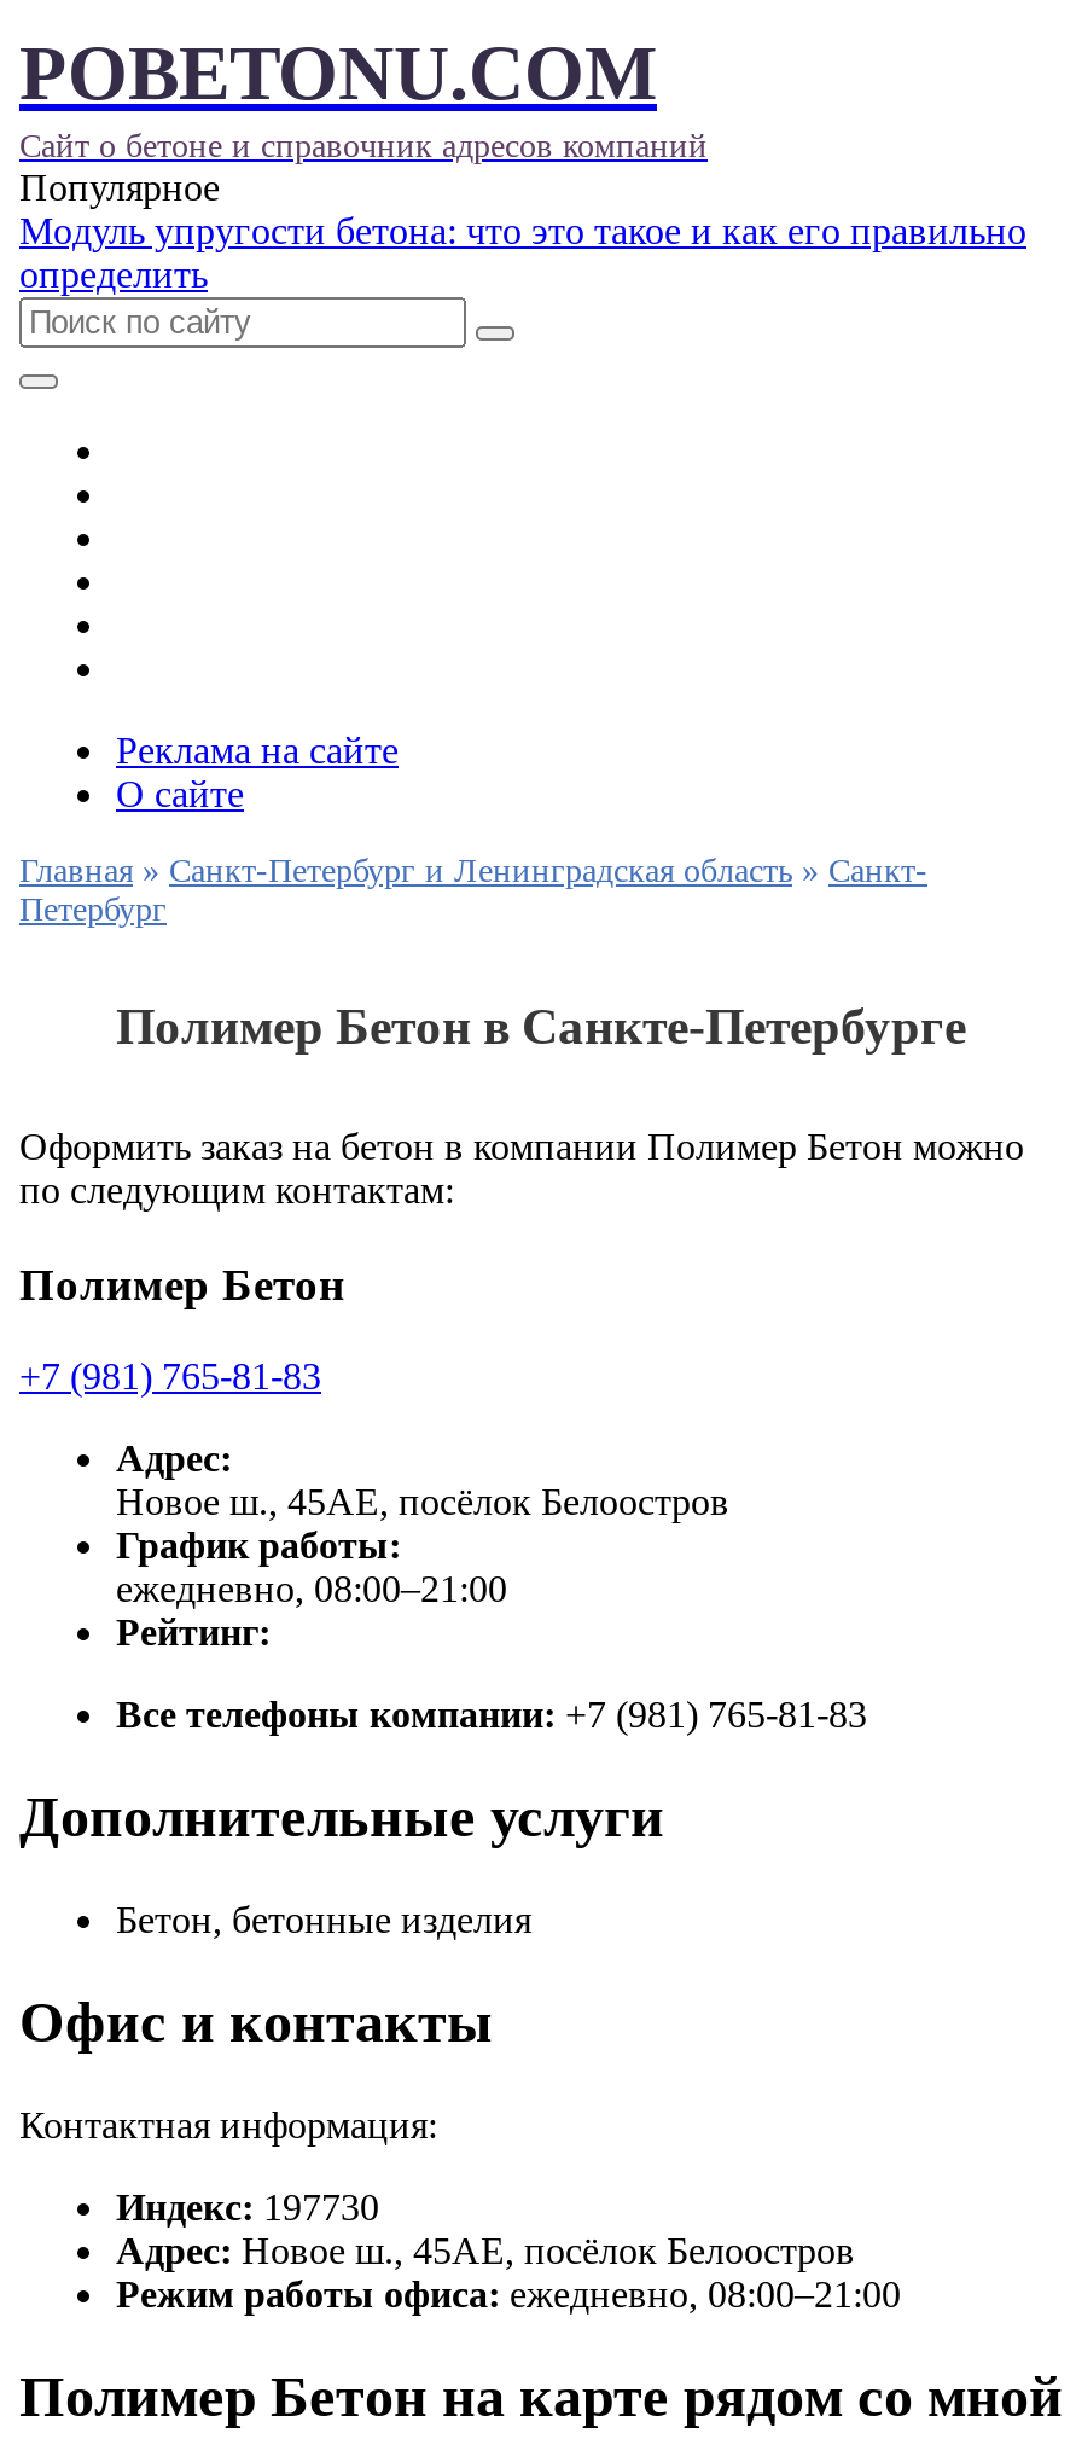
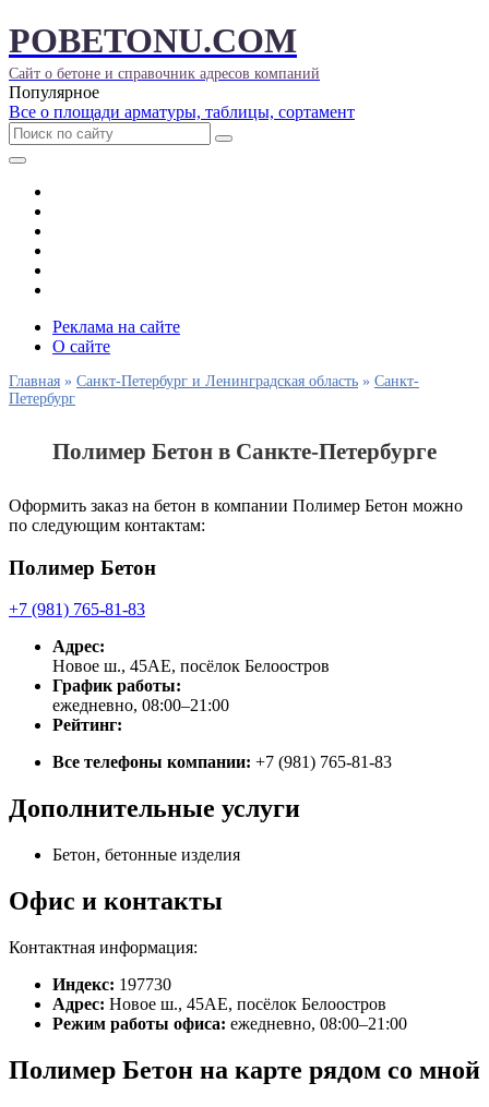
[19,210,1026,295] Модуль упругости бетона: что это такое и как его правильно | определить -> [9,103,355,121] Все о площади арматуры, таблицы, сортамент

